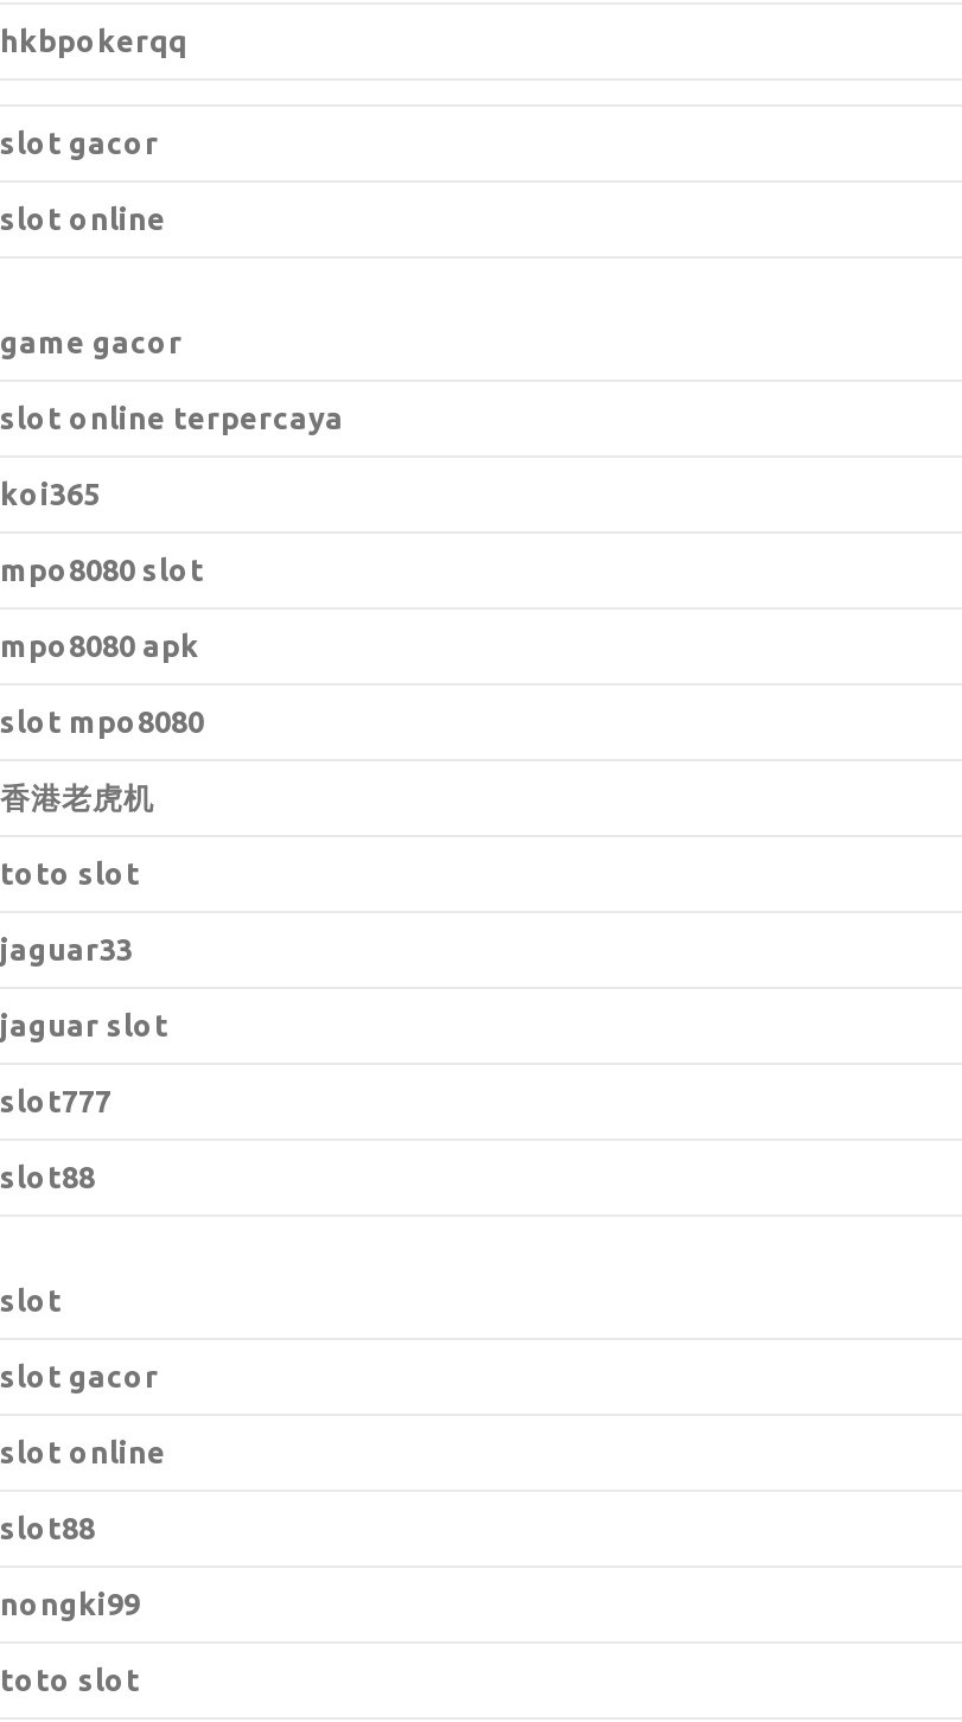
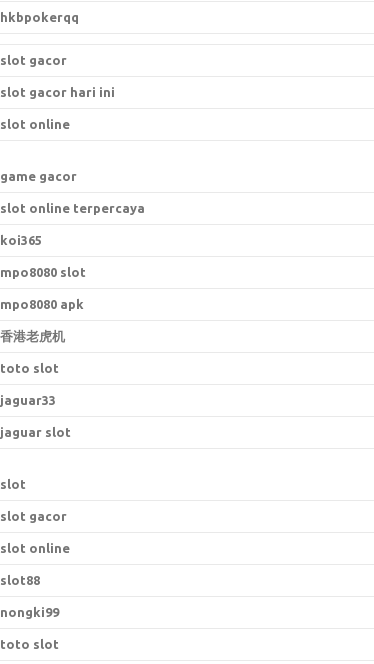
none -> [0,85,115,99] slot gacor hari ini
moved [0,202,344,662] -> [0,117,145,311]: slot online | game gacor | slot online terpercaya | koi365 | mpo8080 slot | mpo8080 apk
[0,704,204,738] slot mpo8080 -> none
[0,1084,112,1193] slot777 | slot88 -> none

